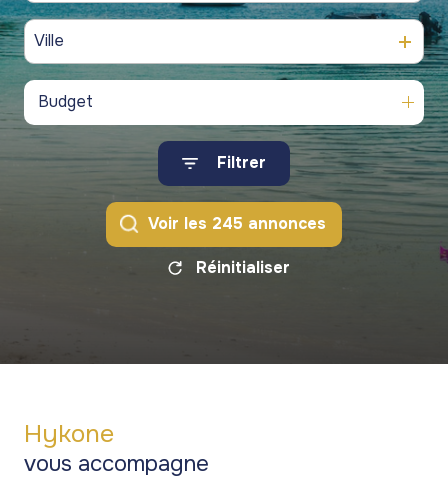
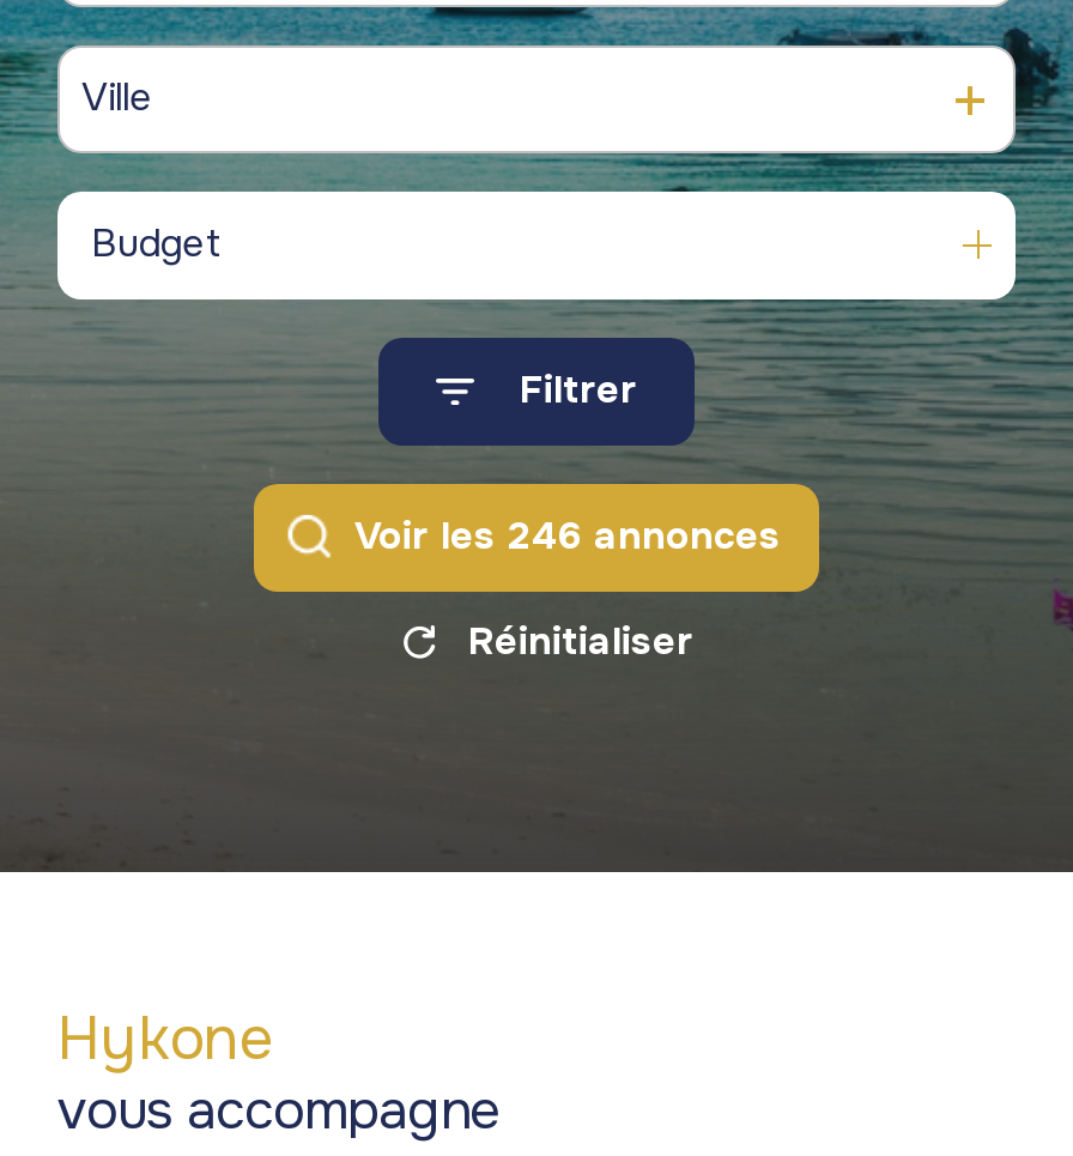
[148,213,326,234] Voir les 245 annonces -> [354,511,781,562] Voir les 246 annonces

